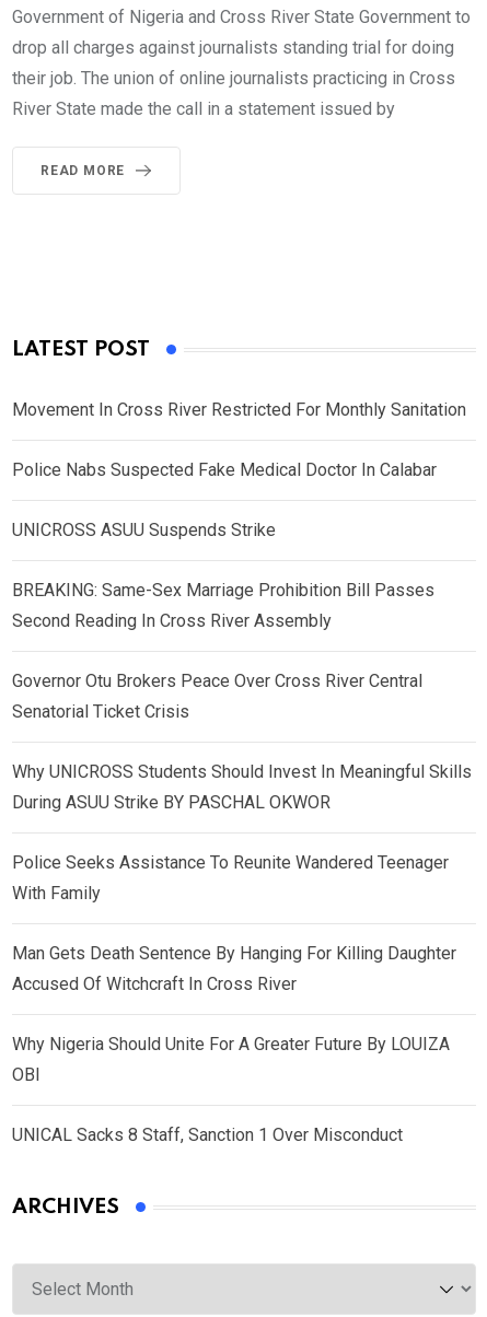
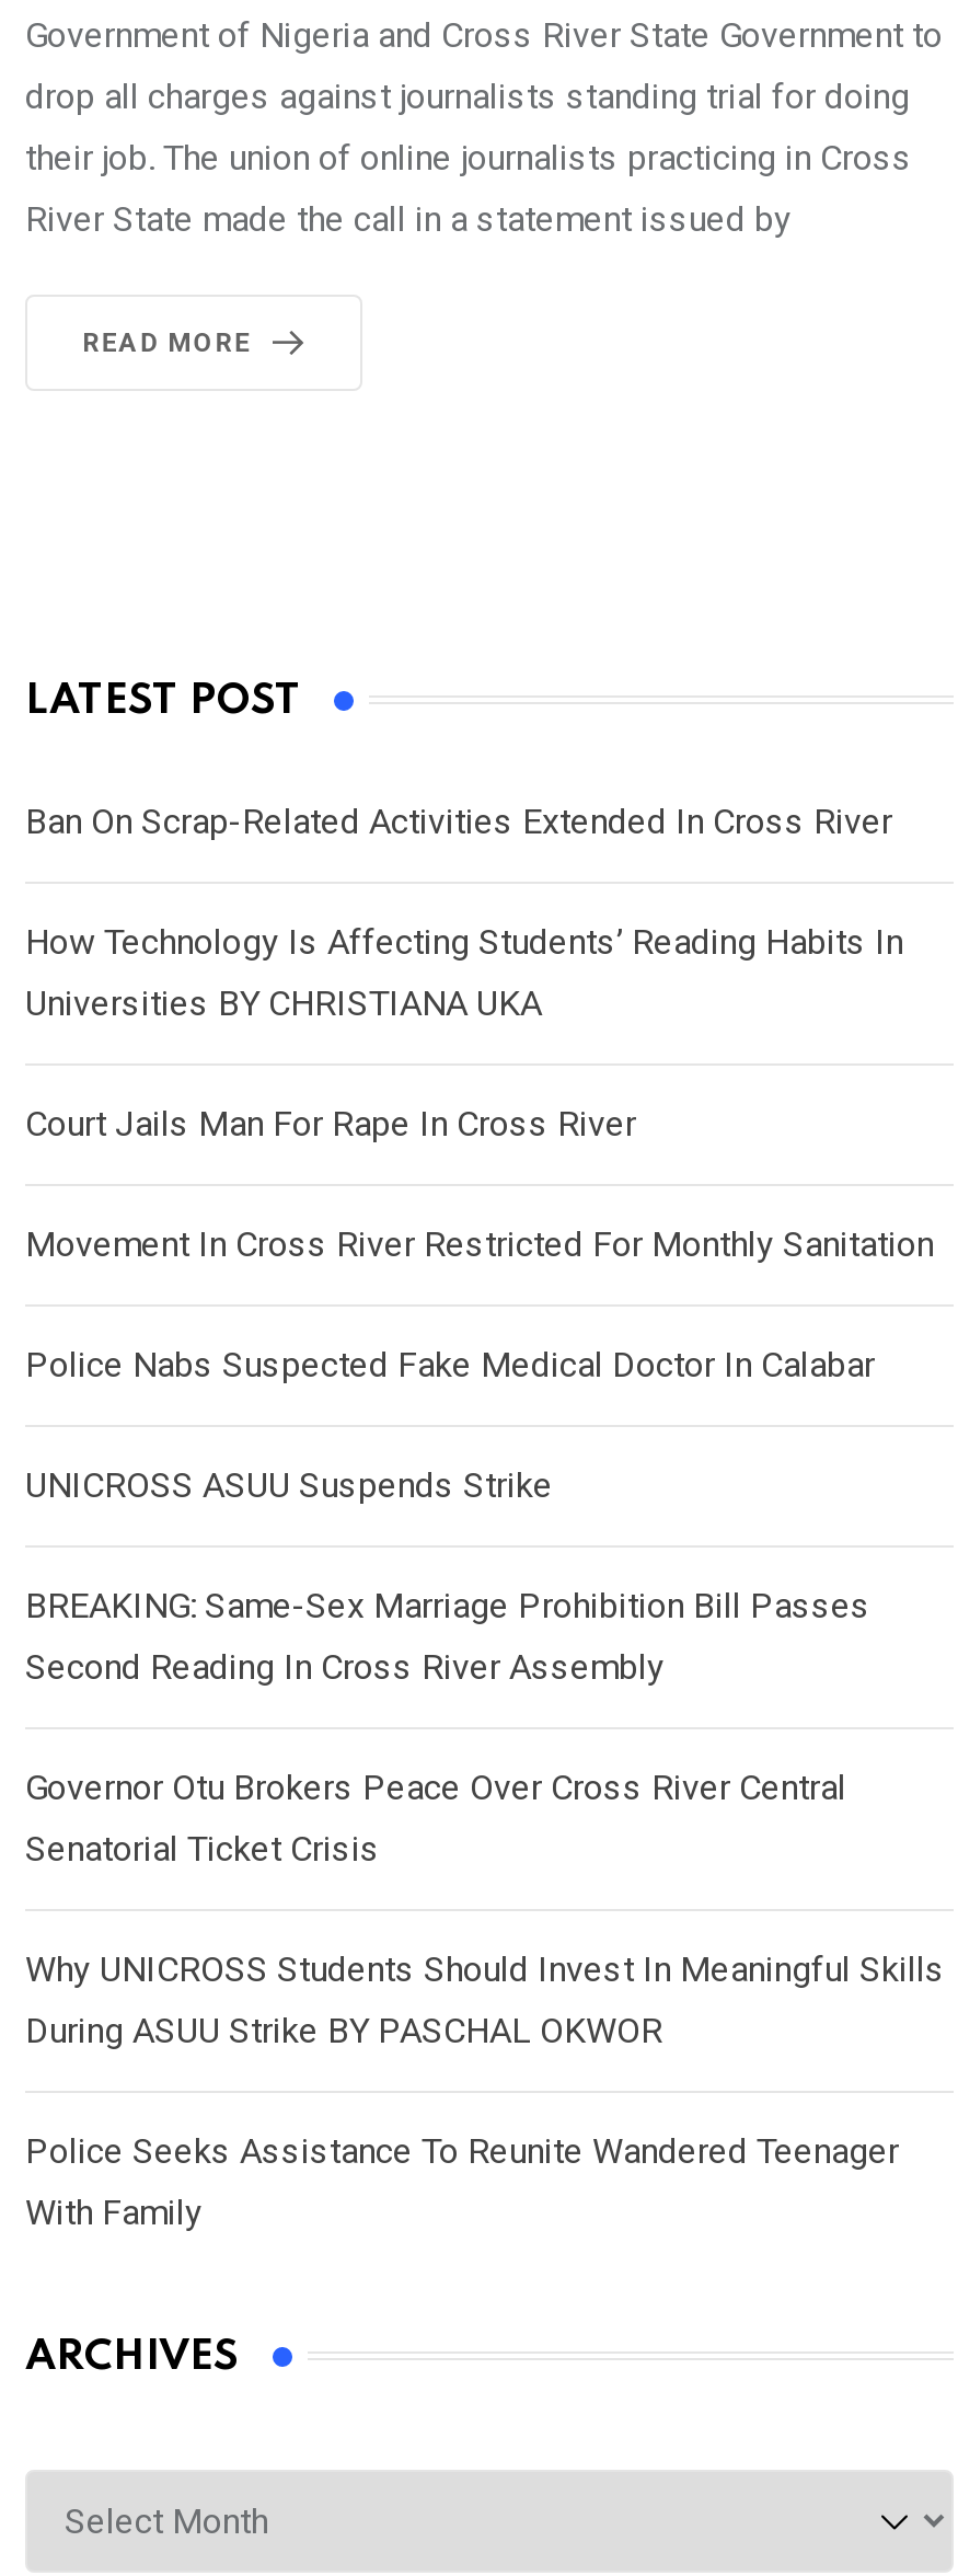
none -> [25,800,903,1144] Ban On Scrap-Related Activities Extended In Cross River | How Technology Is Affecting Students’ Reading Habits In | Universities BY CHRISTIANA UKA | Court Jails Man For Rape In Cross River
moved [12,399,472,904] -> [25,1223,945,2232]: Movement In Cross River Restricted For Monthly Sanitation | Police Nabs Suspected Fake Medical Doctor In Calabar | UNICROSS ASUU Suspends Strike | ... | Police Seeks Assistance To Reunite Wandered Teenager | With Family
[12,943,456,1145] Man Gets Death Sentence By Hanging For Killing Daughter | Accused Of Witchcraft In Cross River | Why Nigeria Should Unite For A Greater Future By LOUIZA | OBI | UNICAL Sacks 8 Staff, Sanction 1 Over Misconduct -> none

